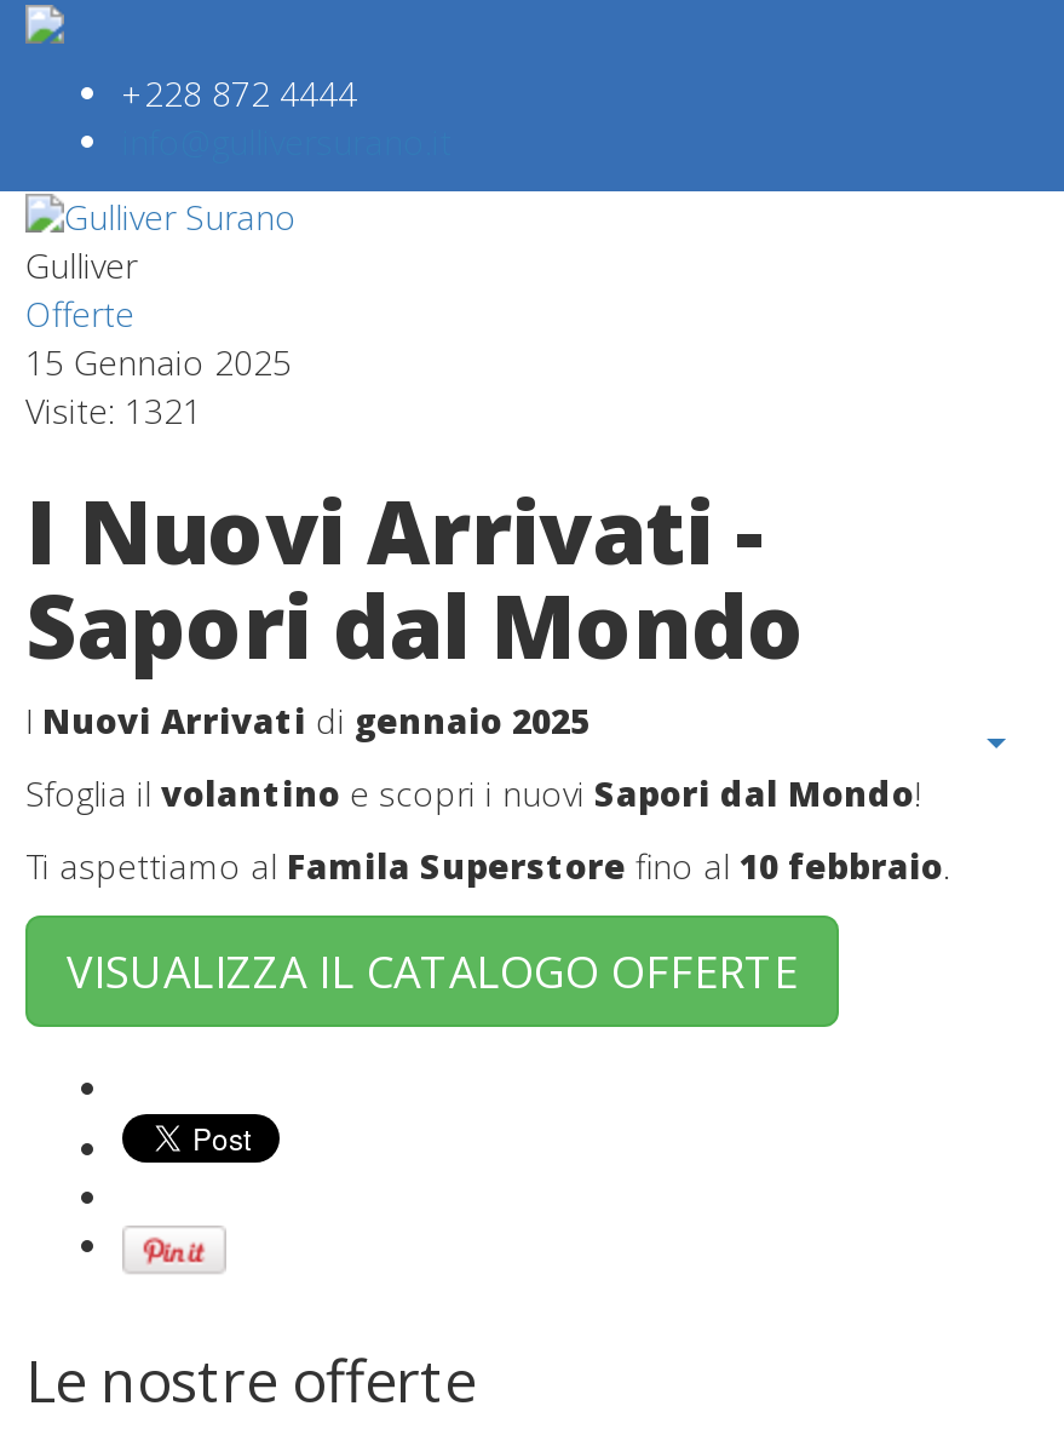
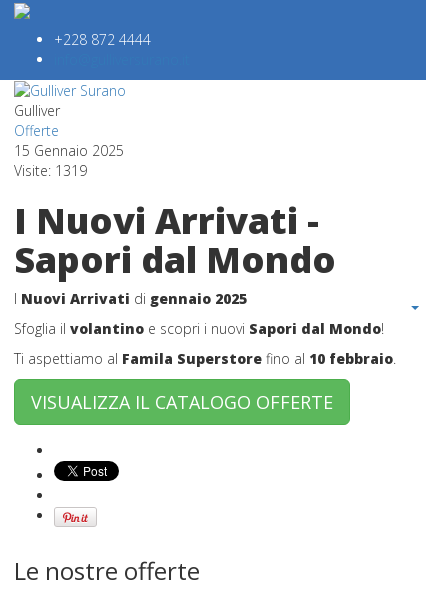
[25,388,202,434] Visite: 1321 -> [14,161,87,180] Visite: 1319

